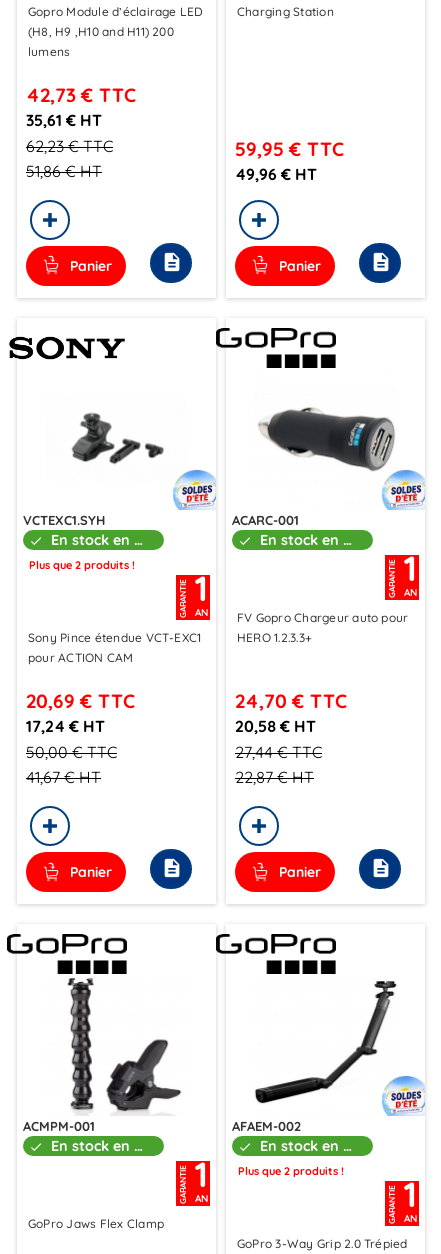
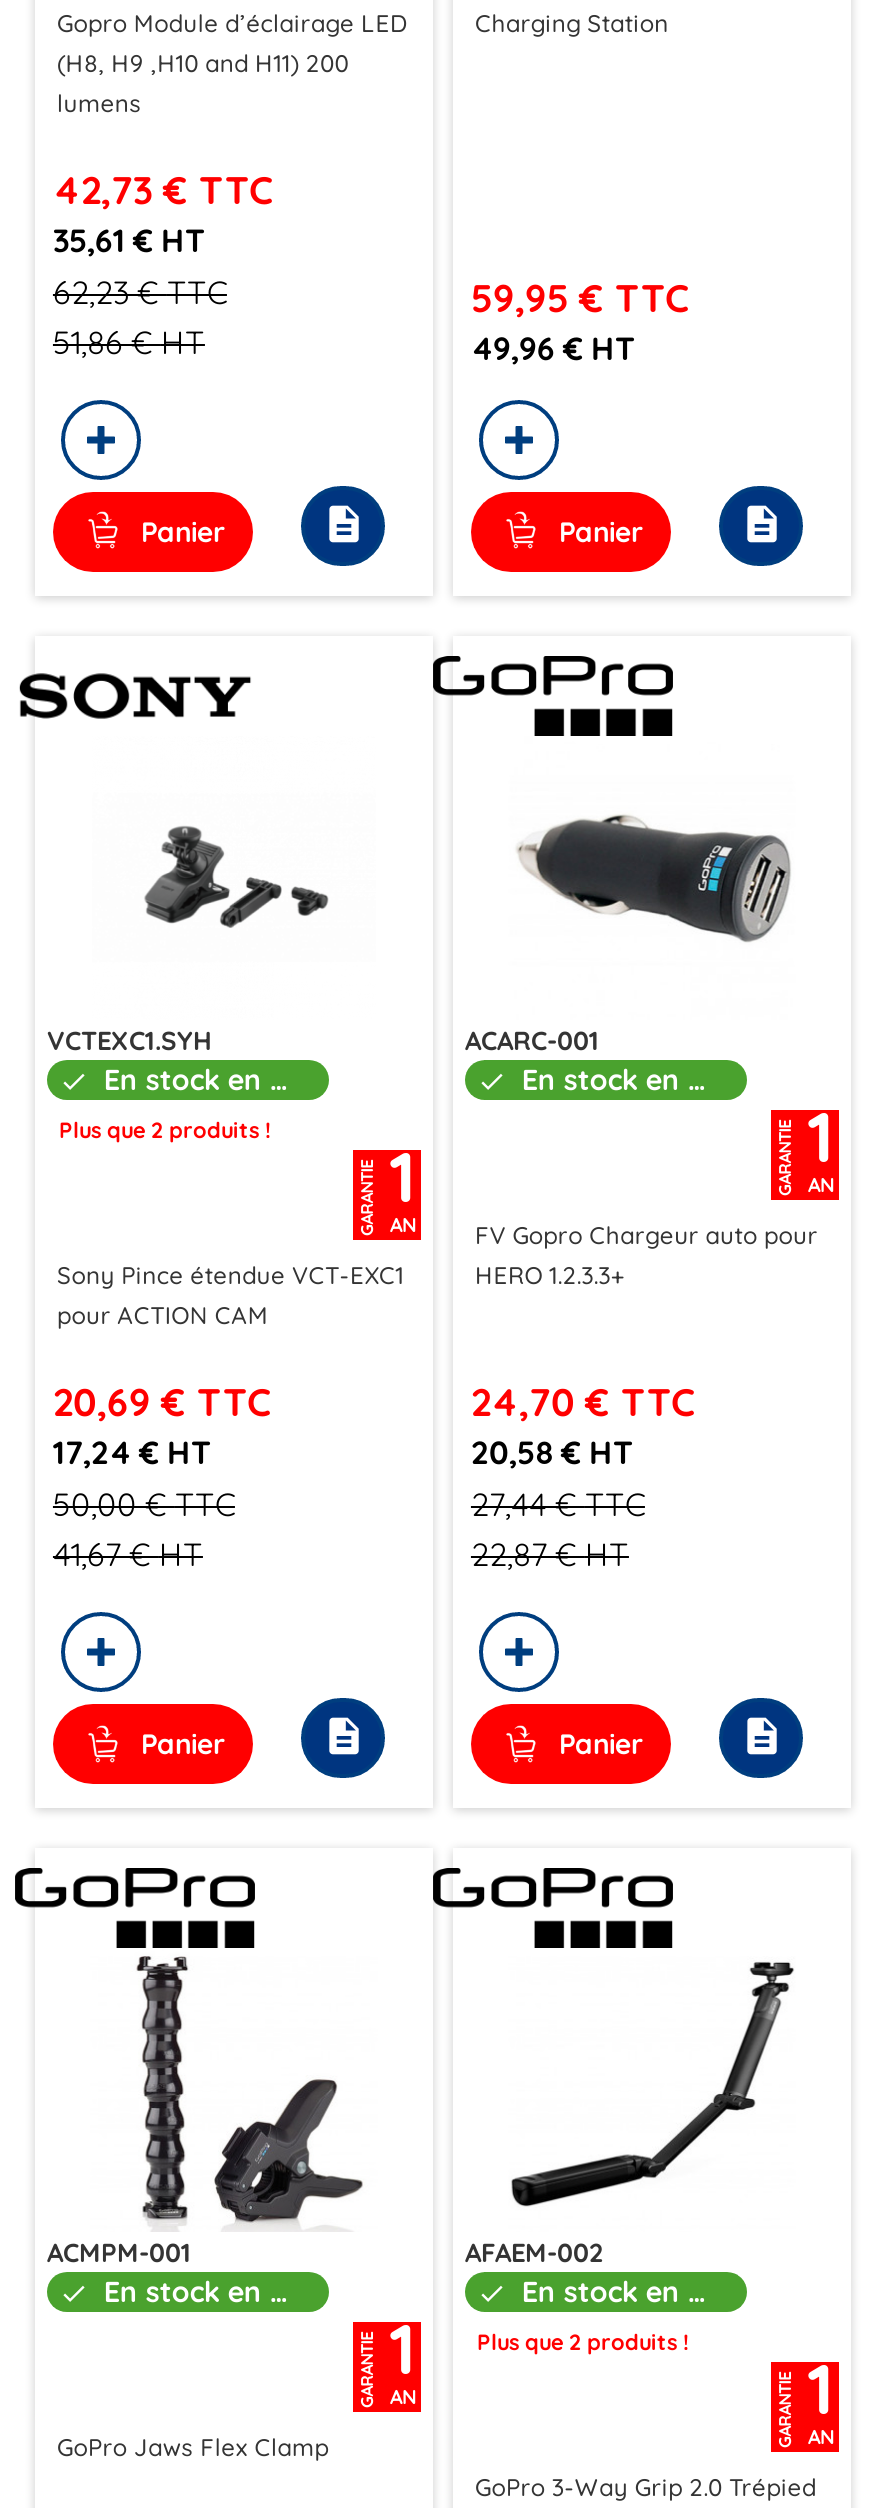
[172,469,217,511] [image] -> none
[381,469,426,511] [image] -> none
[381,1075,426,1117] [image] -> none

